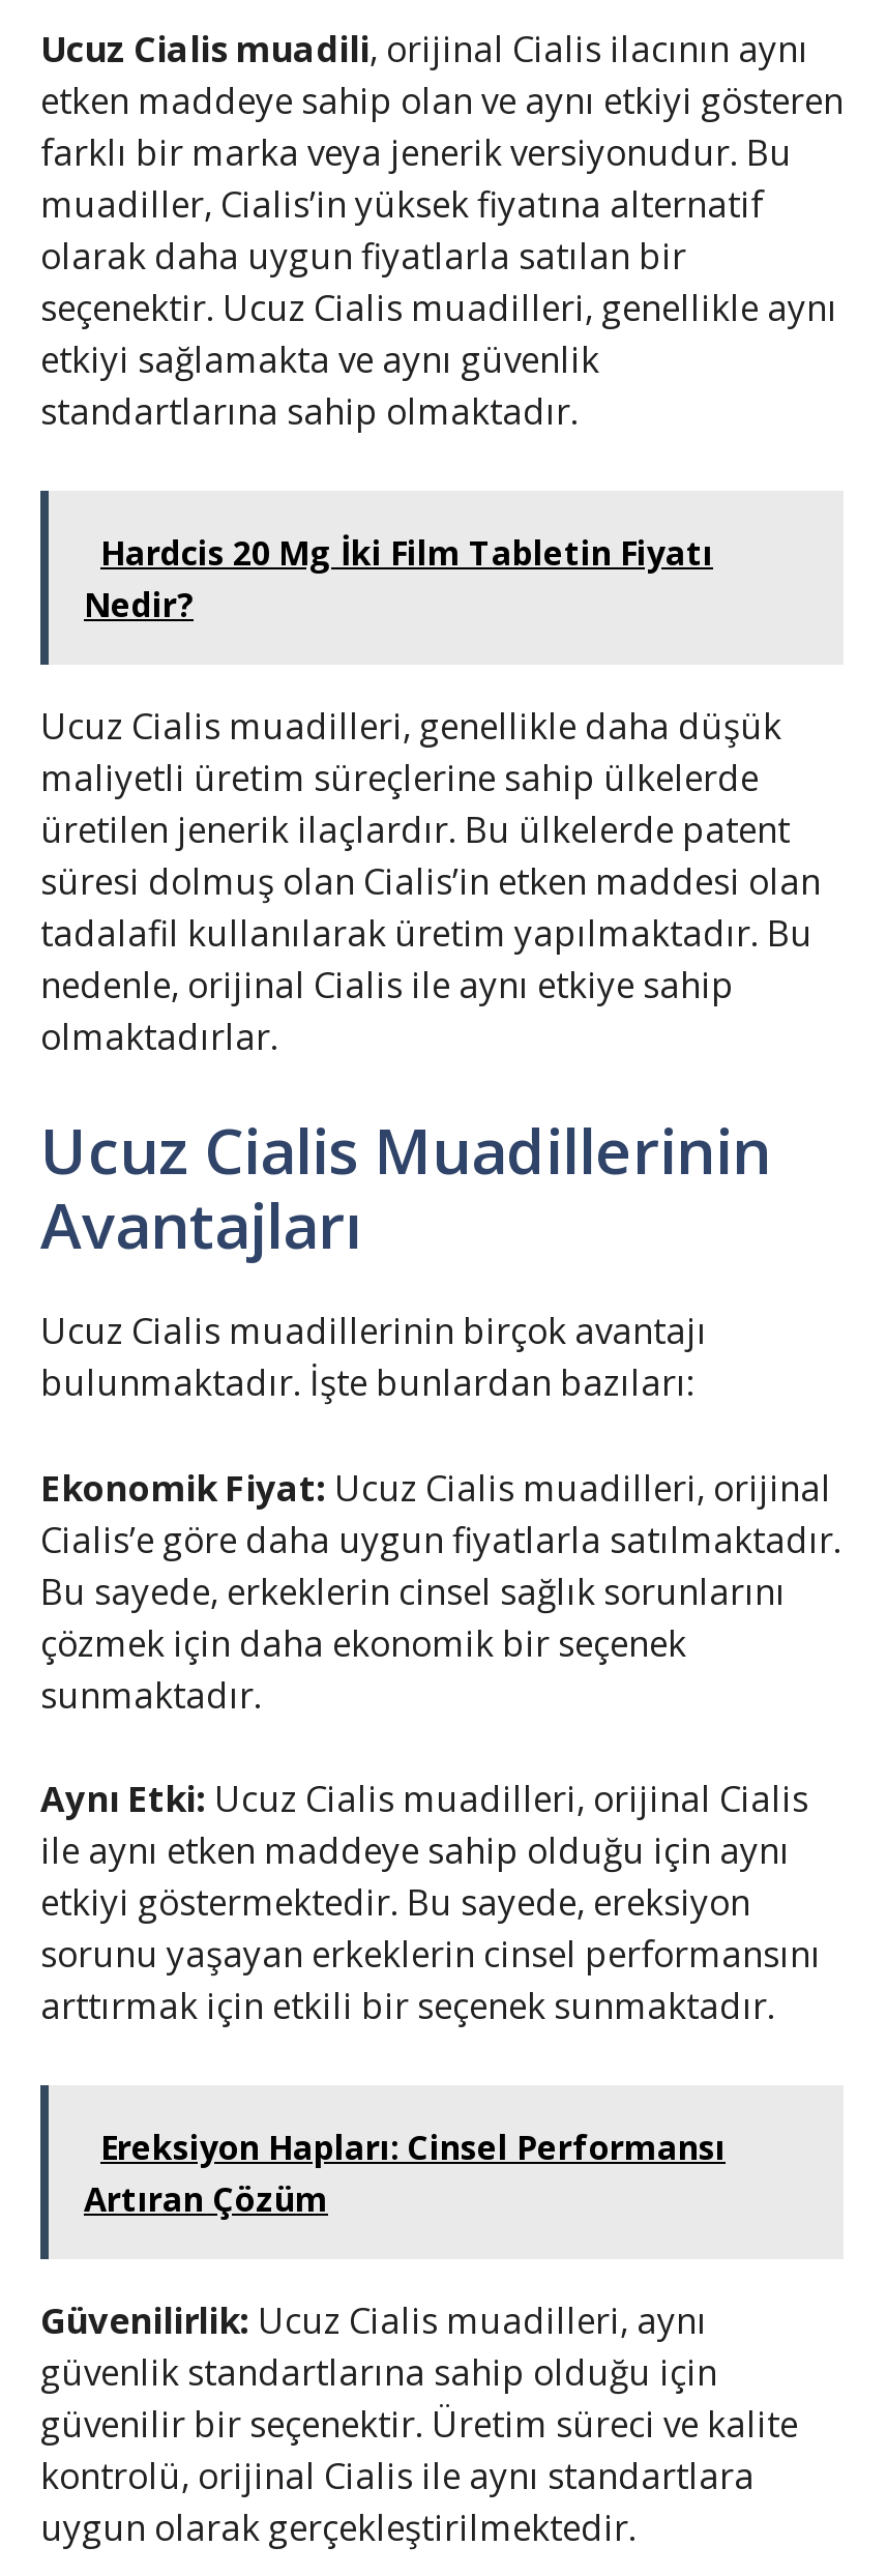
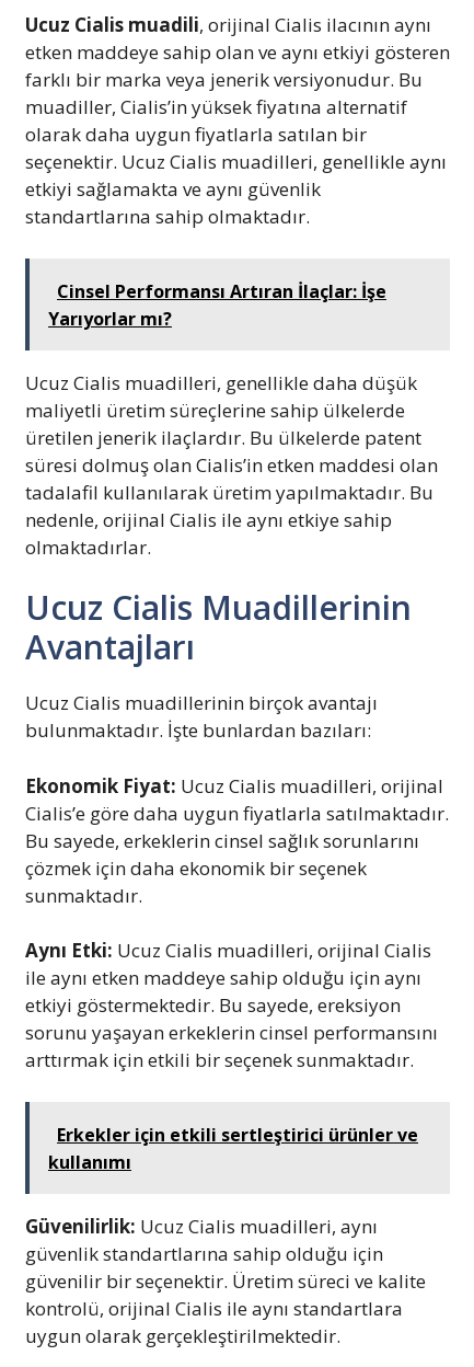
[84,529,713,626] Hardcis 20 Mg İki Film Tabletin Fiyatı | Nedir? -> [48,279,386,330] Cinsel Performansı Artıran İlaçlar: İşe | Yarıyorlar mı?
[84,2124,726,2221] Ereksiyon Hapları: Cinsel Performansı | Artıran Çözüm -> [48,1122,418,1174] Erkekler için etkili sertleştirici ürünler ve | kullanımı

